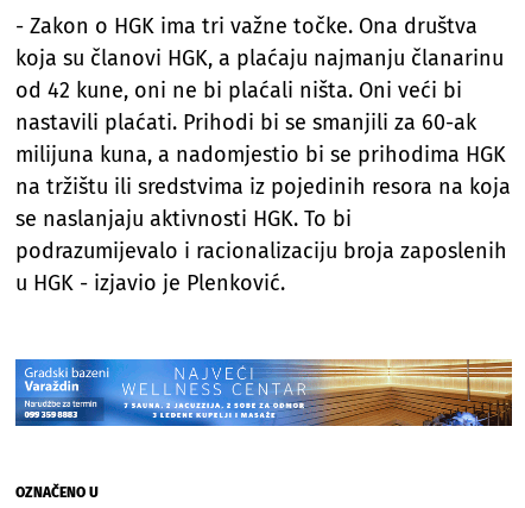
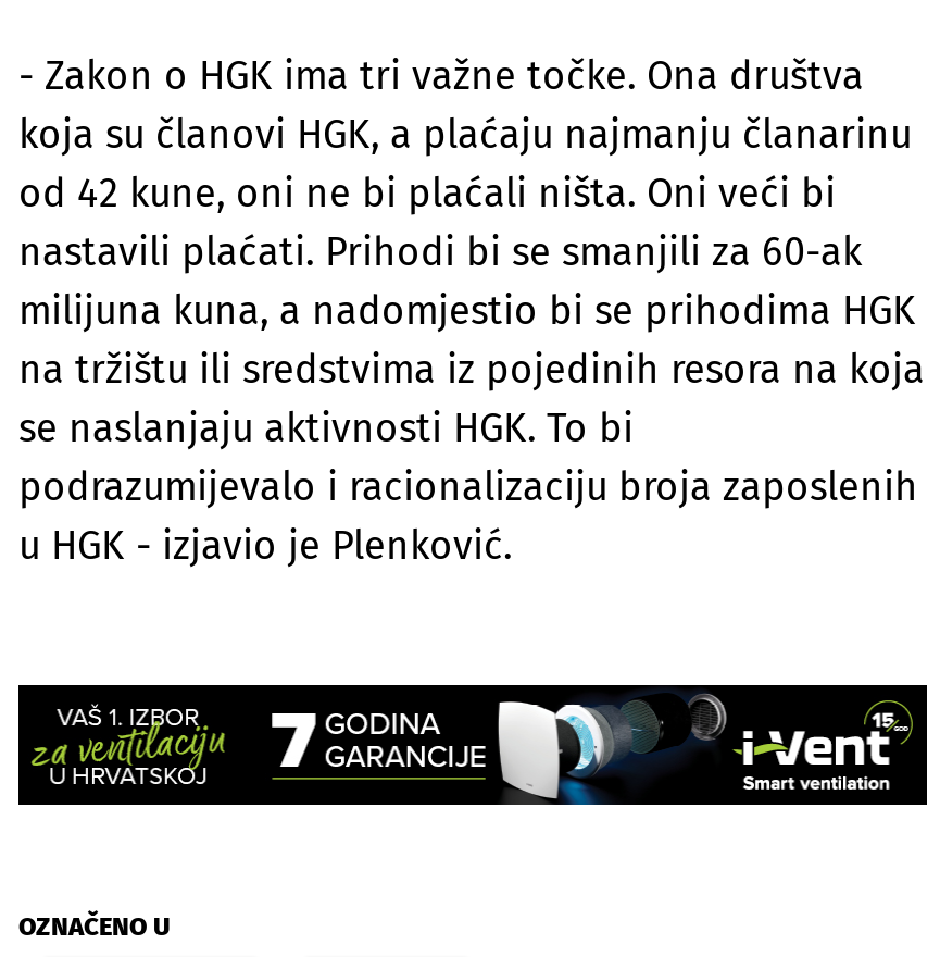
[14,358,513,427] [image] -> [16,683,929,807] [image]

